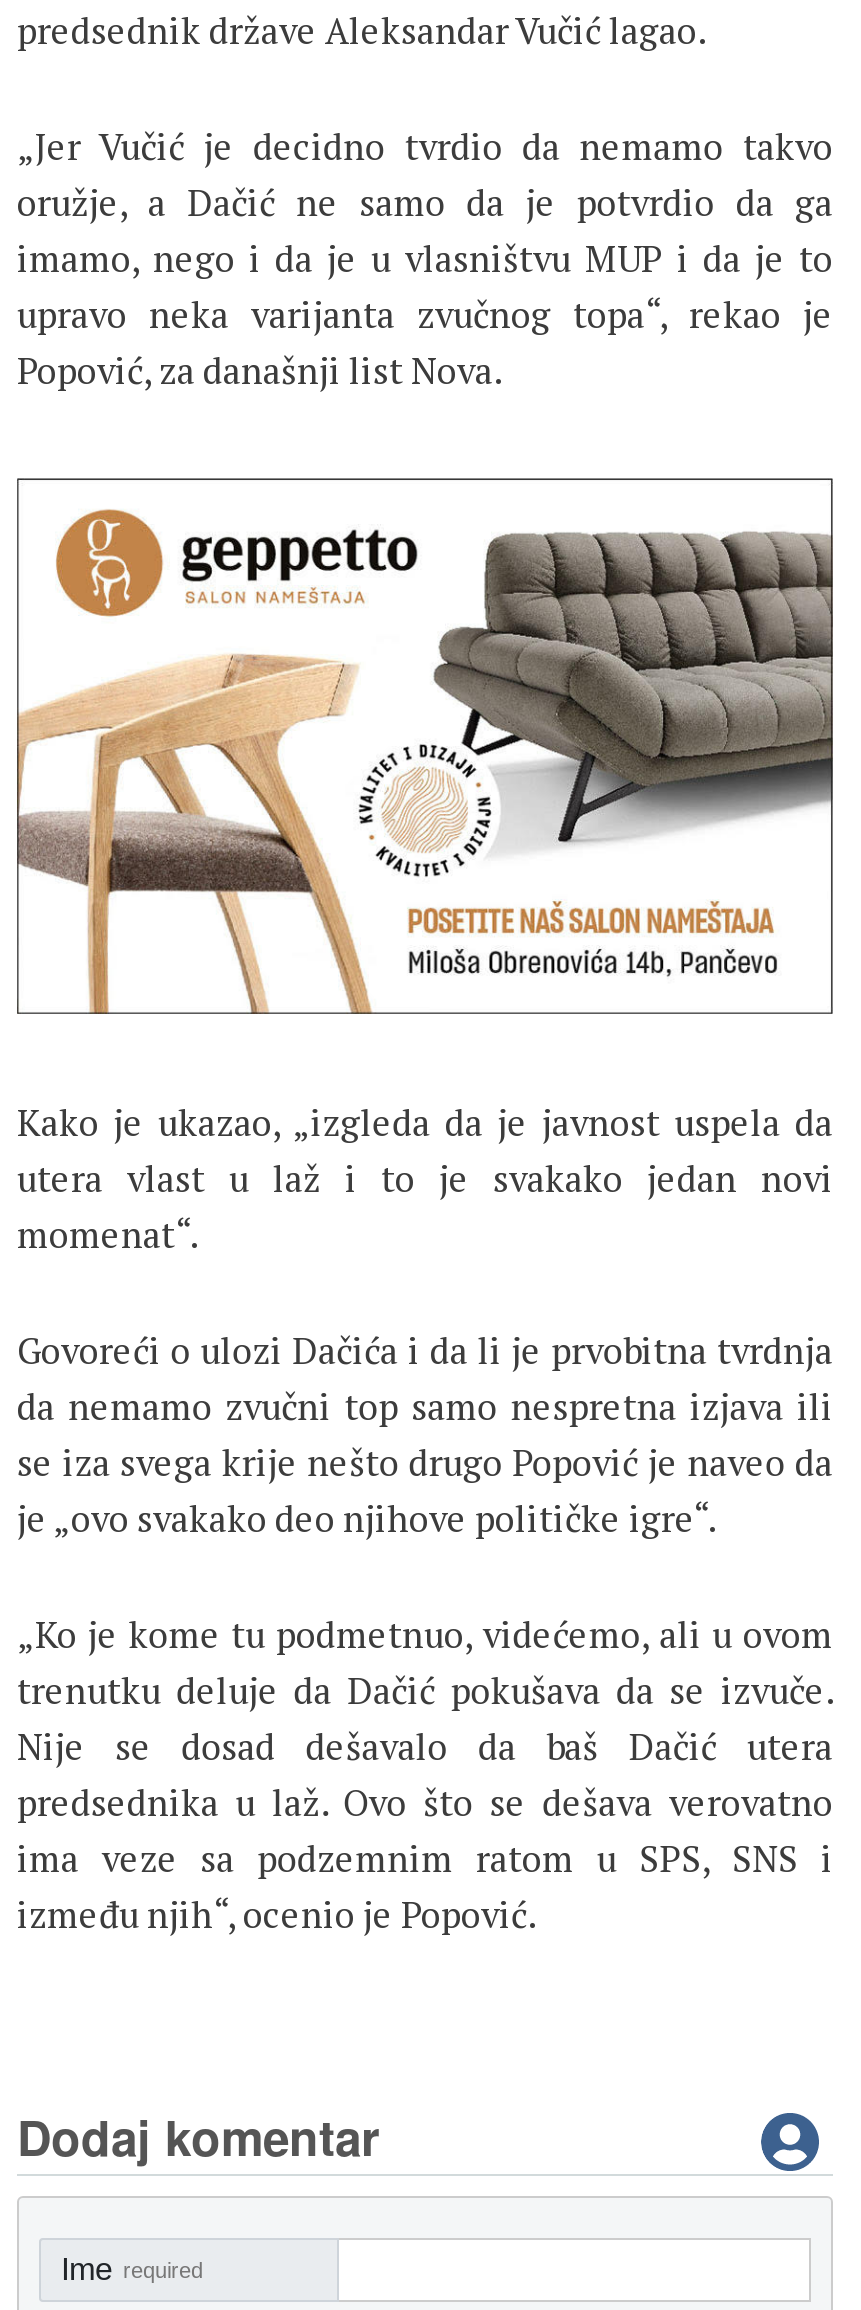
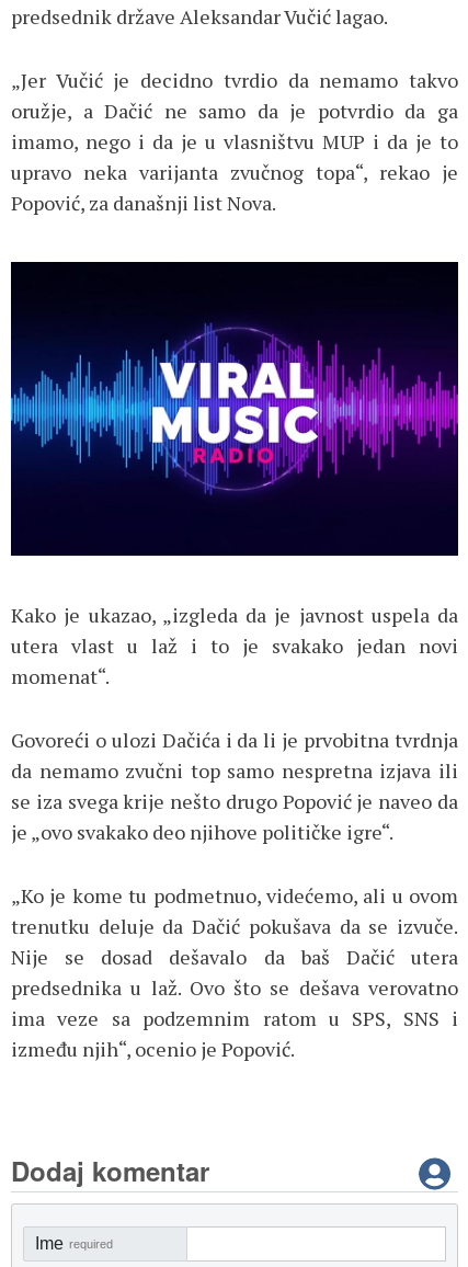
[15,476,835,1016] [image] -> [10,262,459,557] [image]

